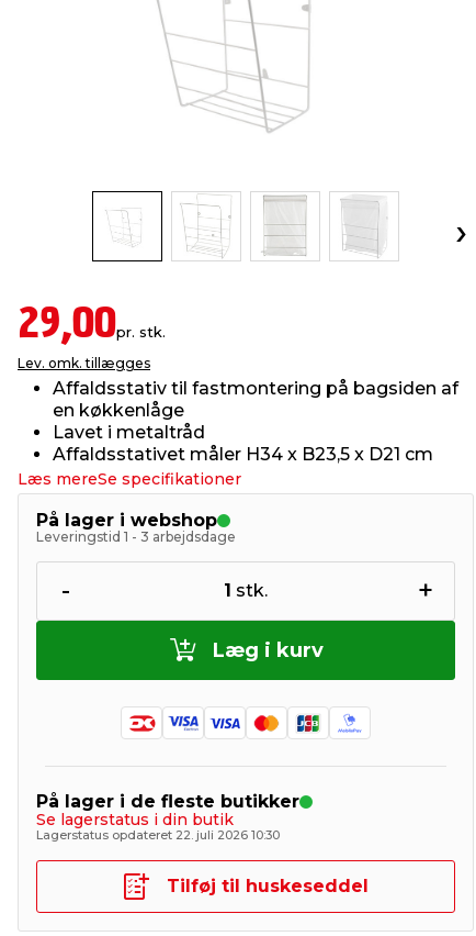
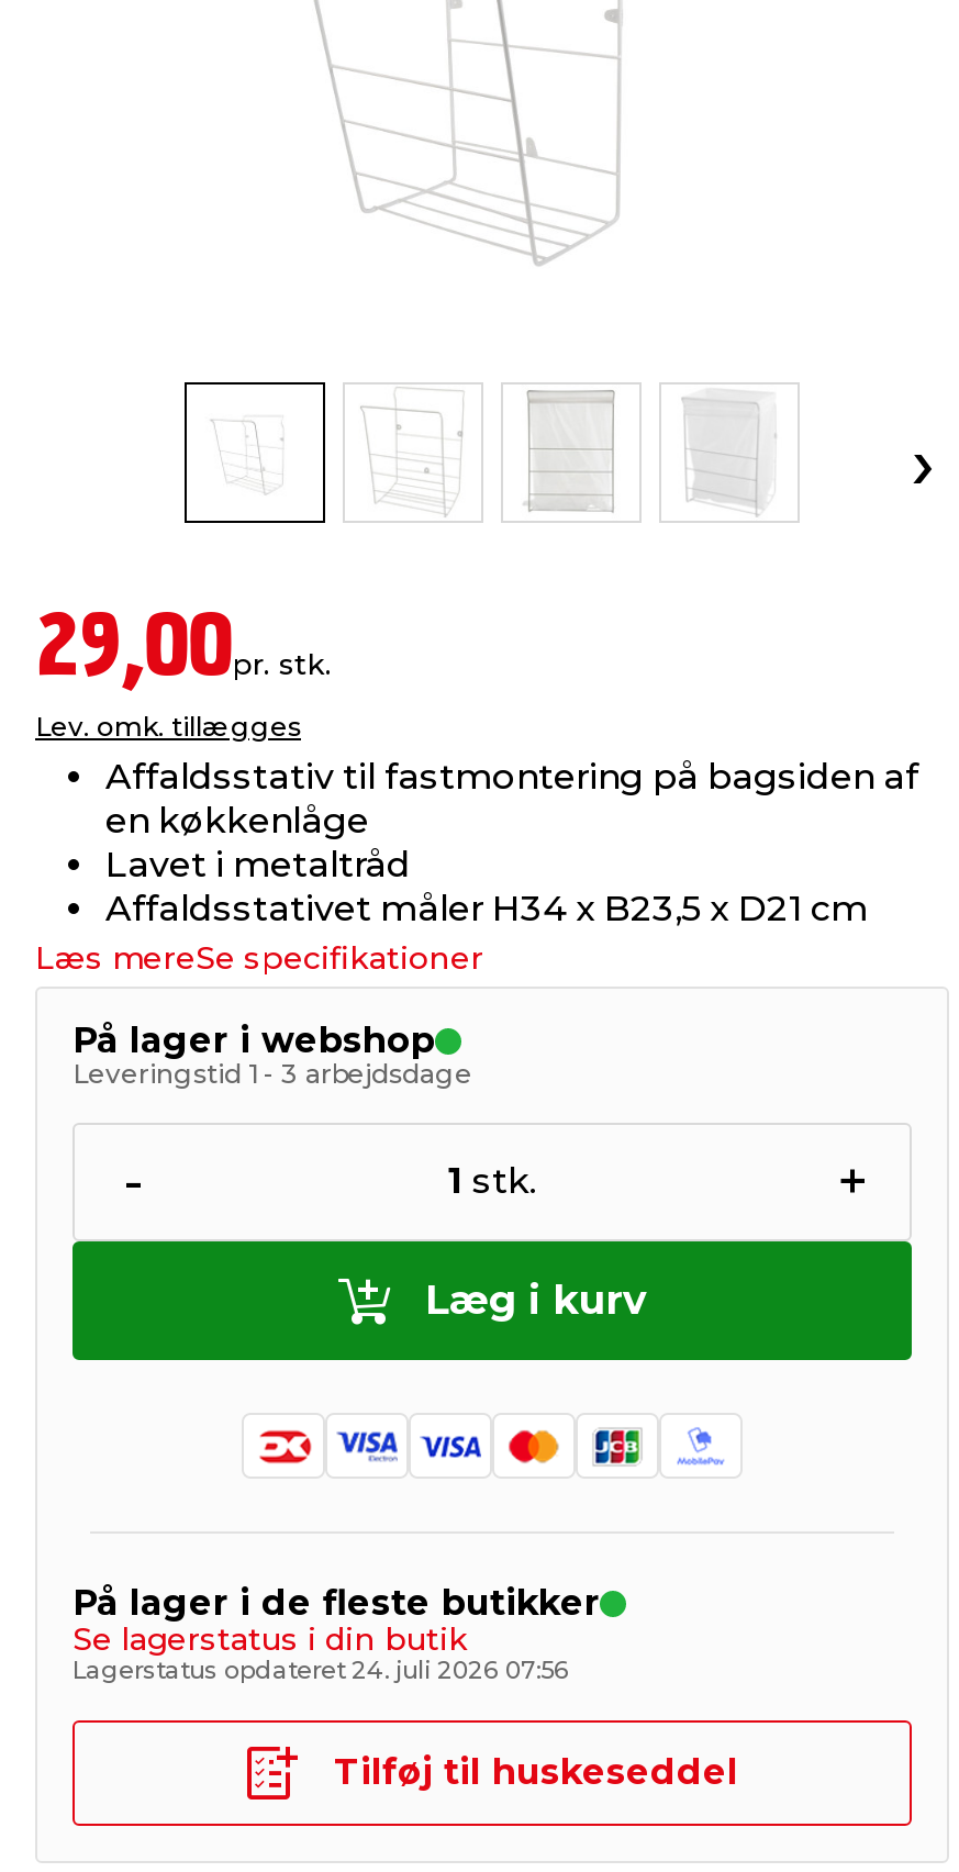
[36,827,280,843] Lagerstatus opdateret 22. juli 2026 10:30 -> [73,1654,569,1685] Lagerstatus opdateret 24. juli 2026 07:56

